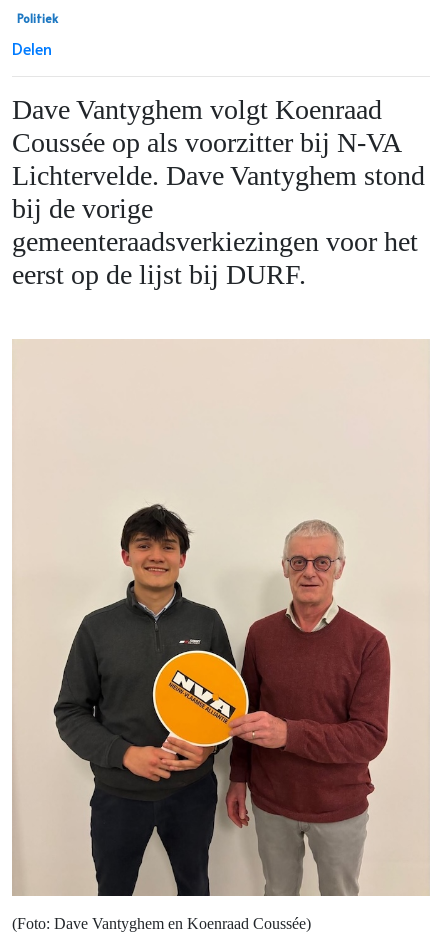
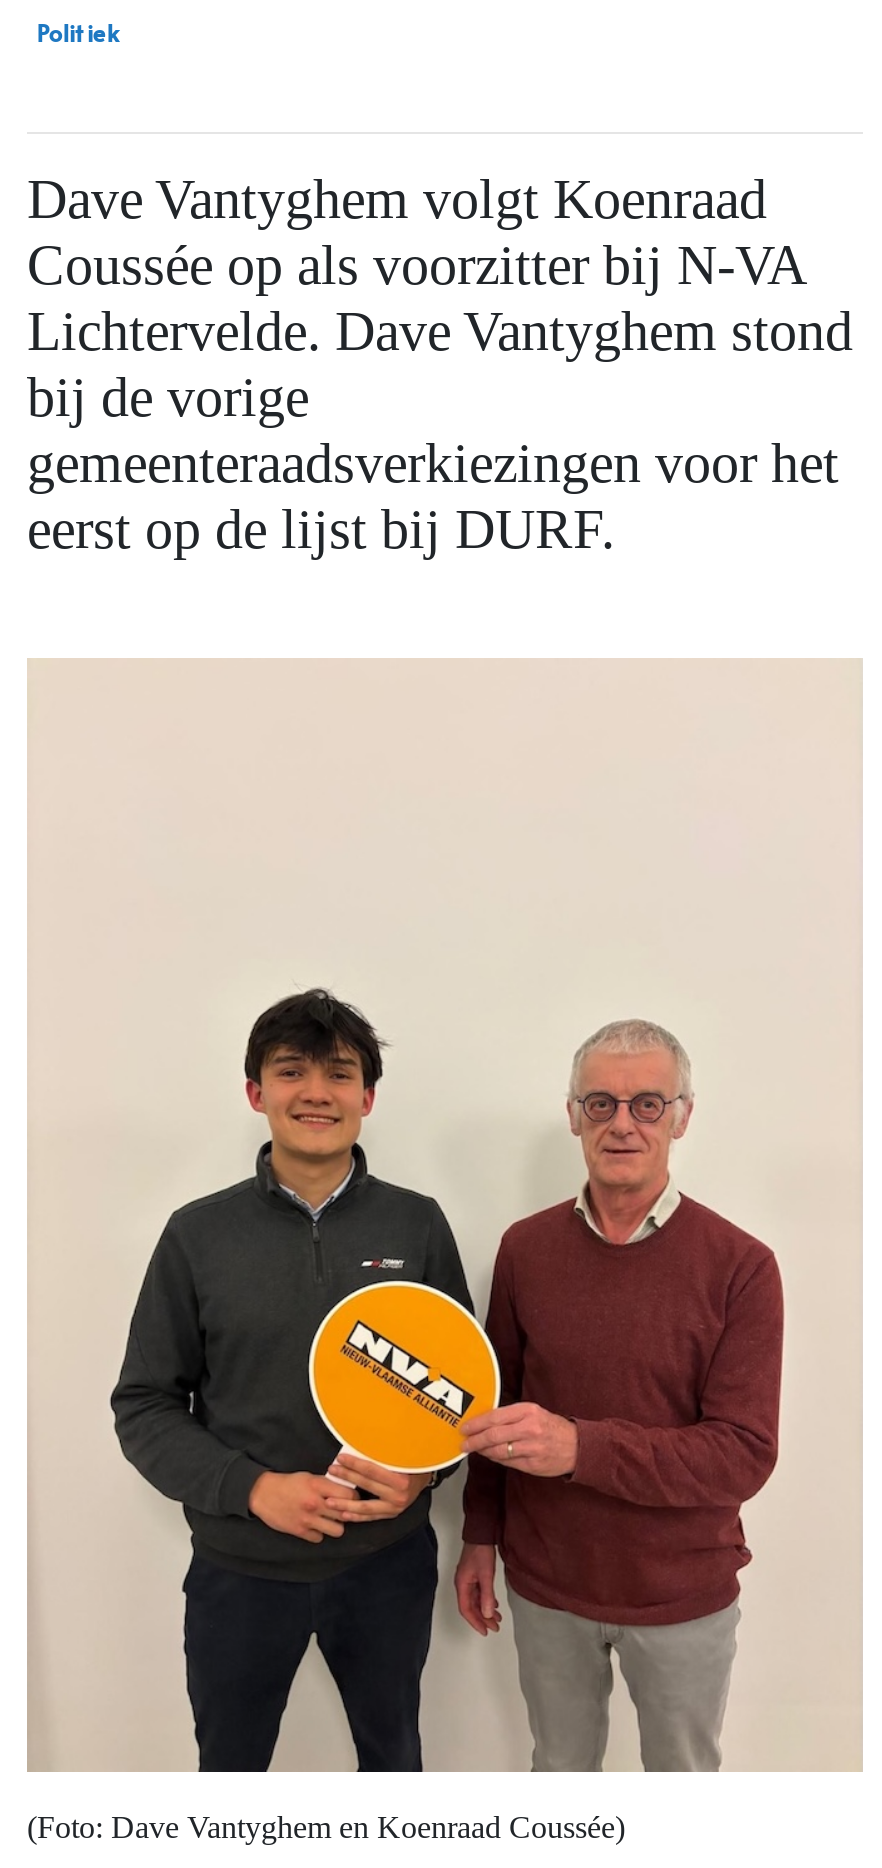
[12,37,52,59] Delen -> none

